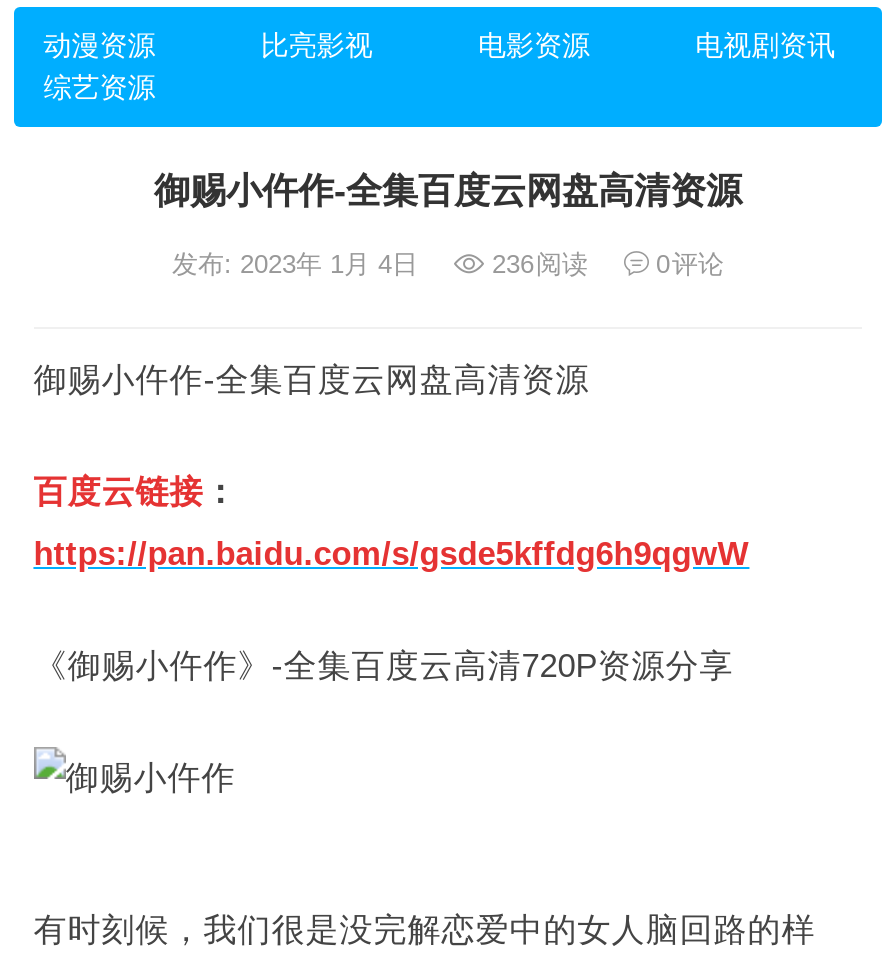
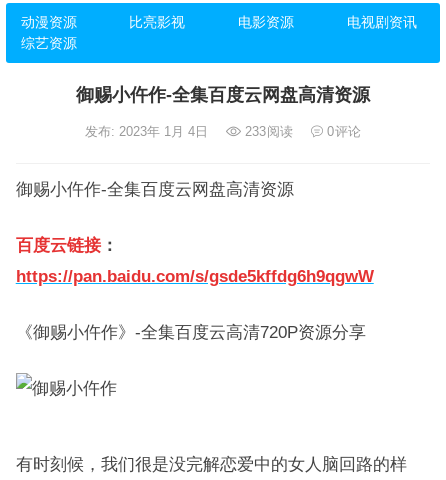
[172,249,724,279] 发布: 2023年 1月 4日 236阅读 0评论 -> [85,124,361,139] 发布: 2023年 1月 4日 233阅读 0评论

